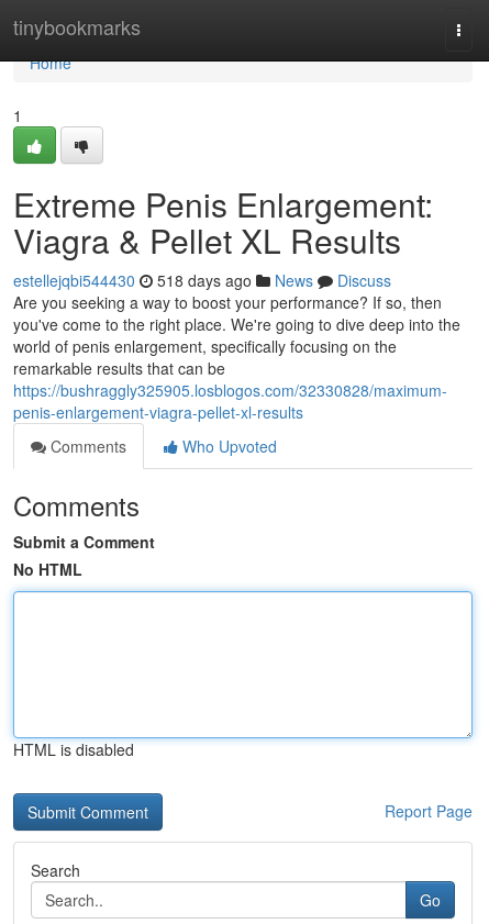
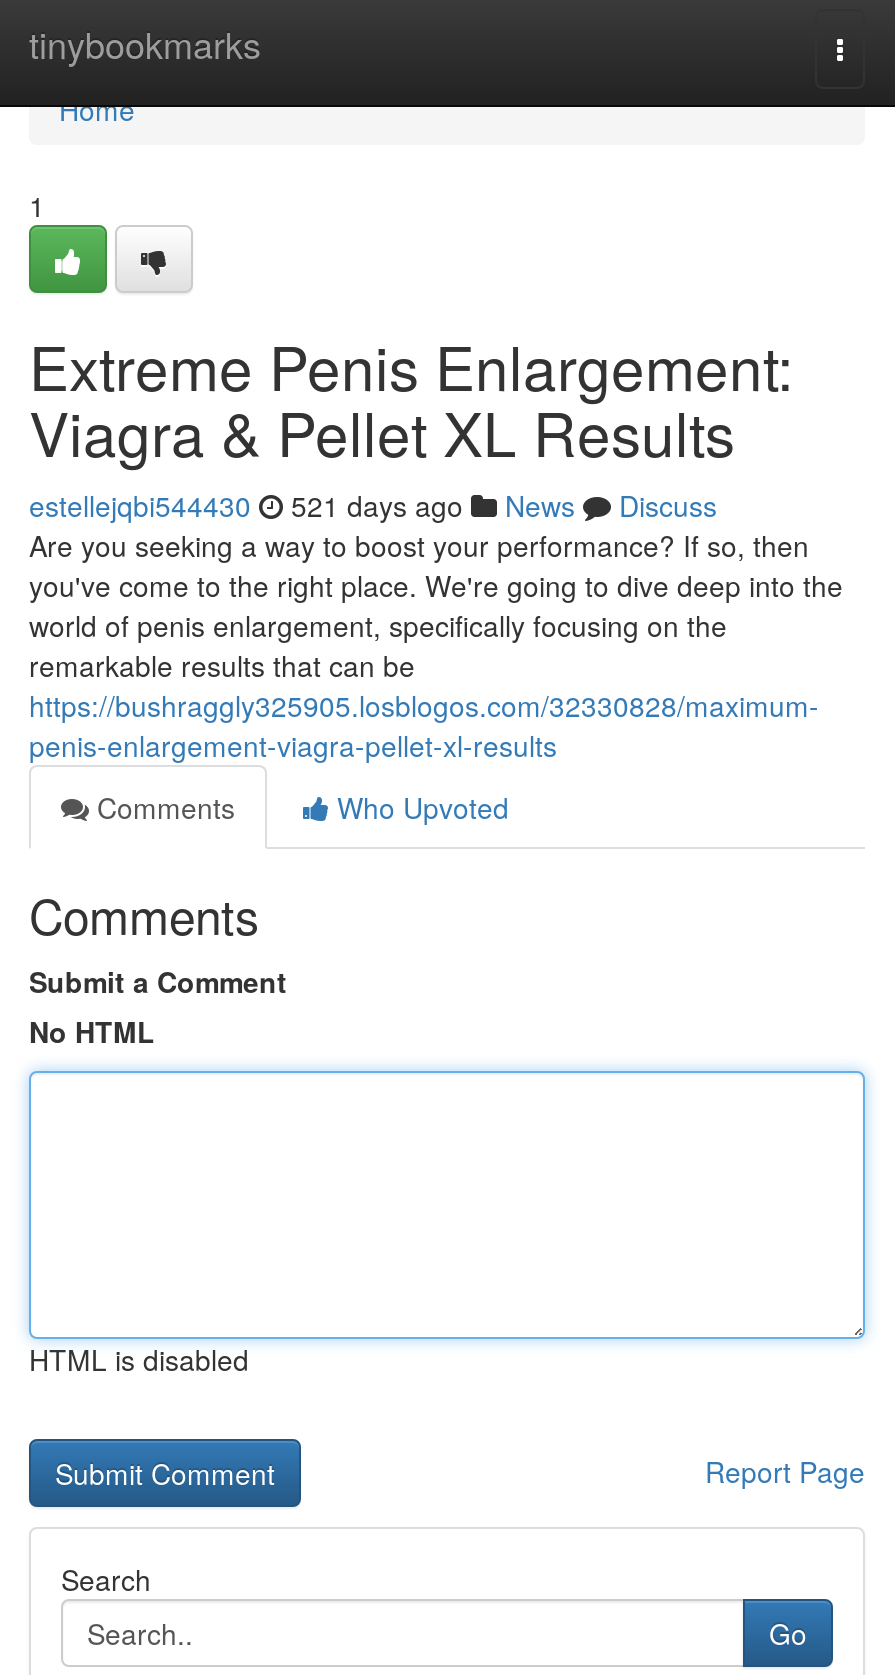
[13,269,391,291] estellejqbi544430 518 days ago News Discuss -> [29,485,717,525] estellejqbi544430 521 days ago News Discuss

